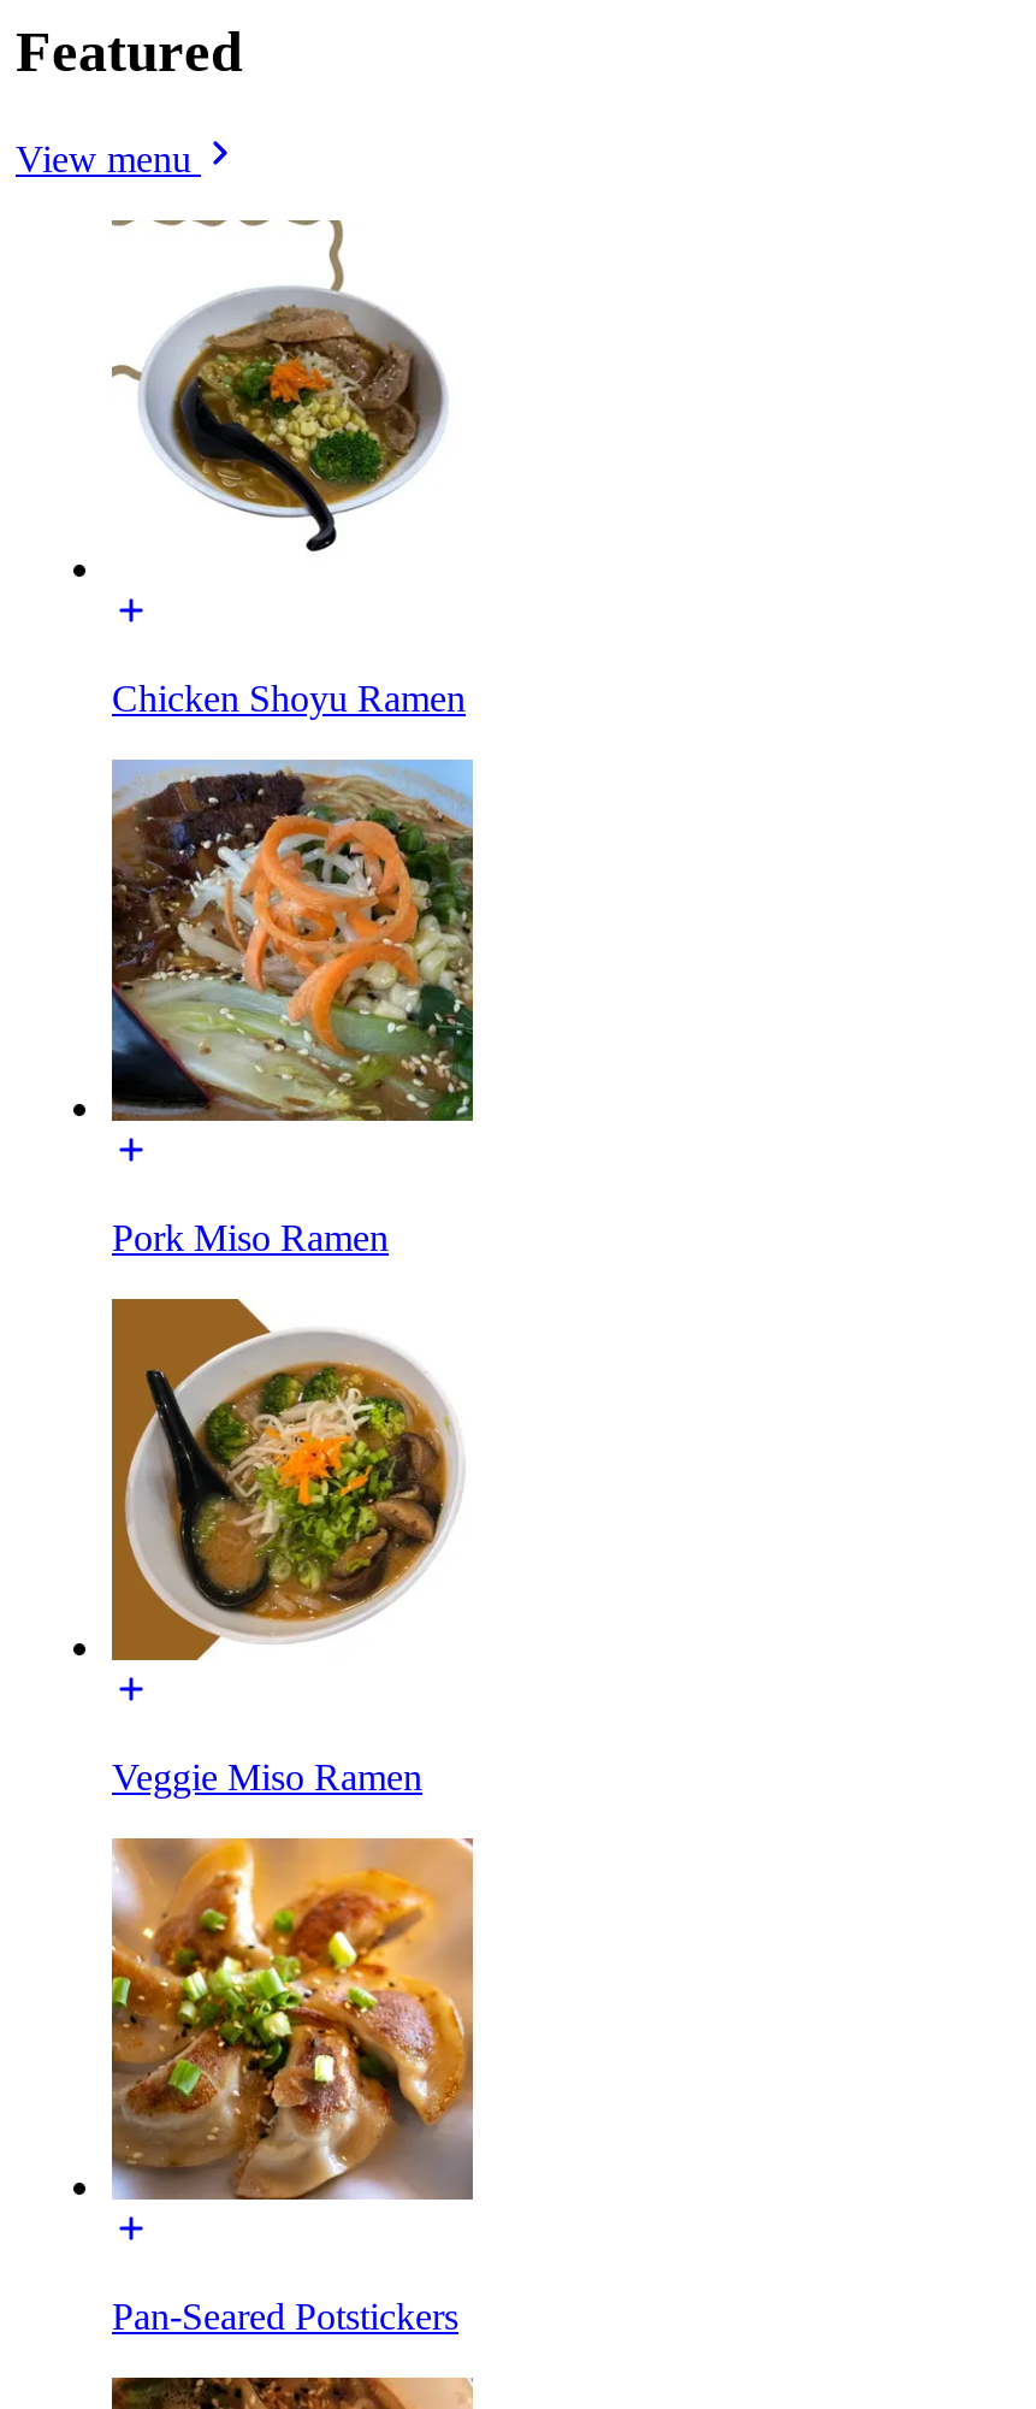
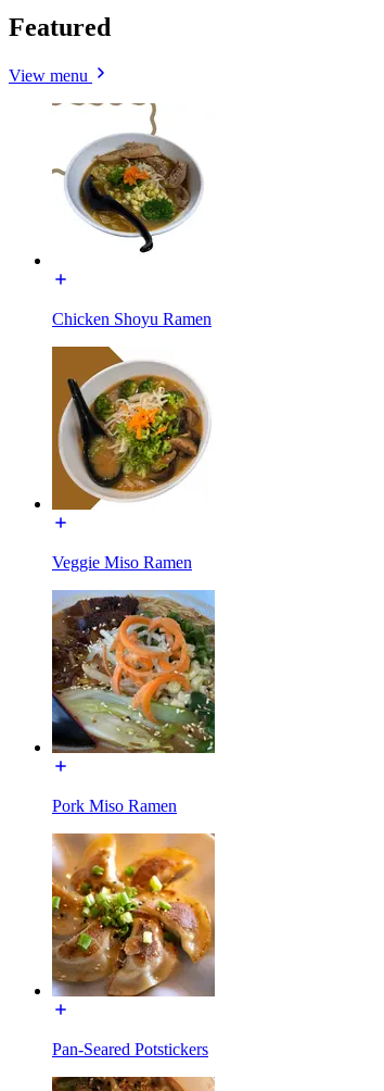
moved [109,757,475,1257] -> [51,589,216,815]: [image] | Pork Miso Ramen
moved [119,1313,468,1653] -> [55,353,213,506]: [image]
moved [112,1756,422,1796] -> [52,553,192,571]: Veggie Miso Ramen

